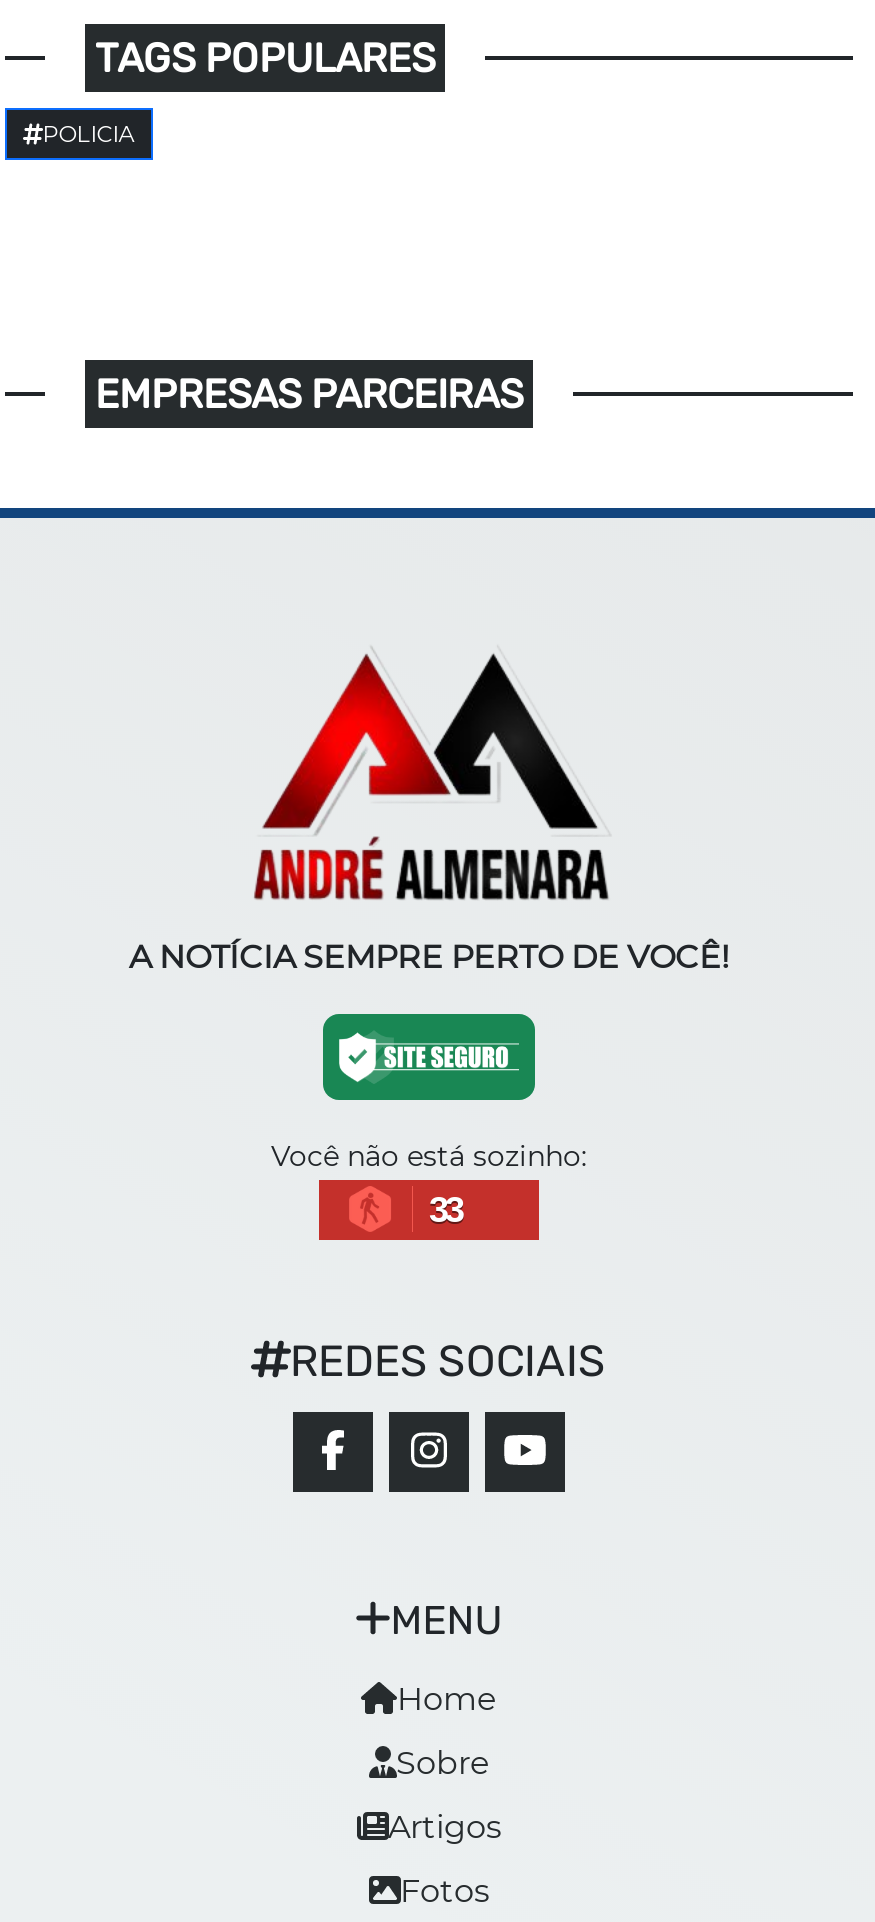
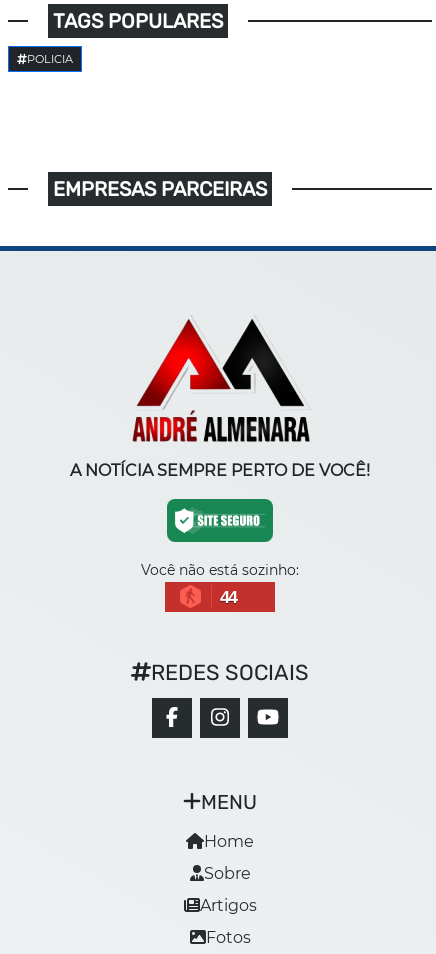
[429,1189,461,1229] 33 -> [220,587,236,607] 44

